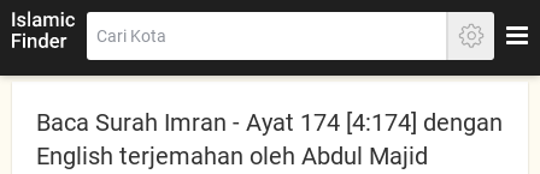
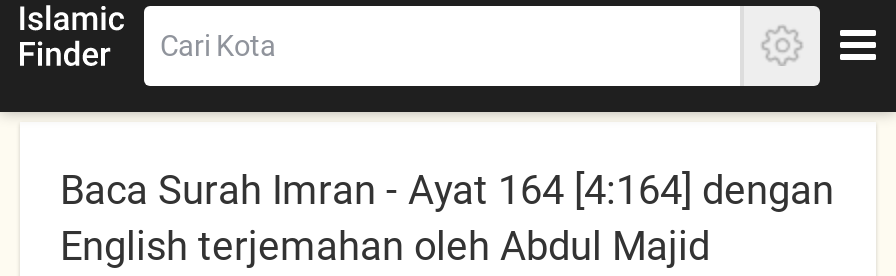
[36,108,503,137] Baca Surah Imran - Ayat 174 [4:174] dengan -> [60,166,834,214] Baca Surah Imran - Ayat 164 [4:164] dengan

